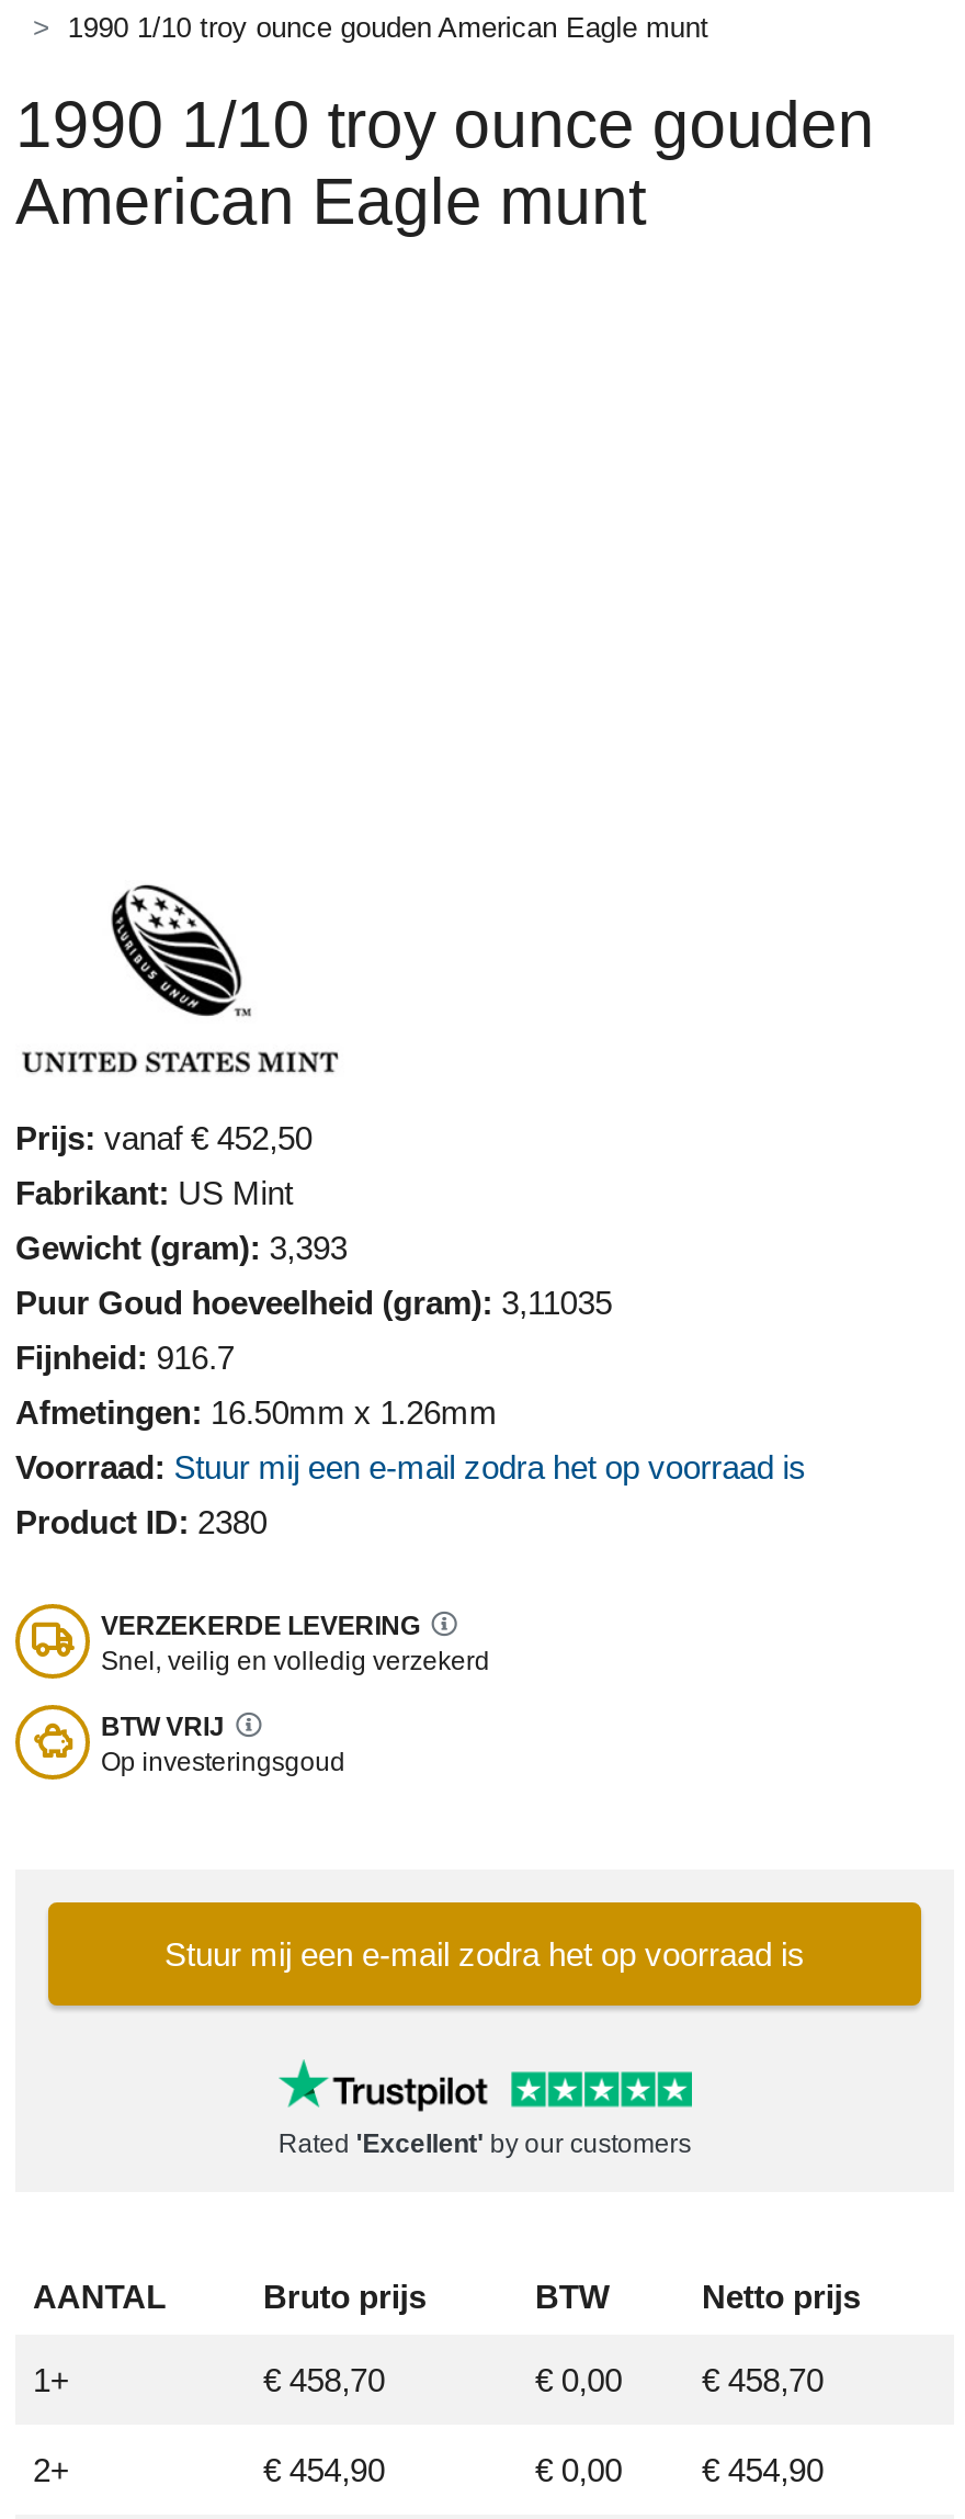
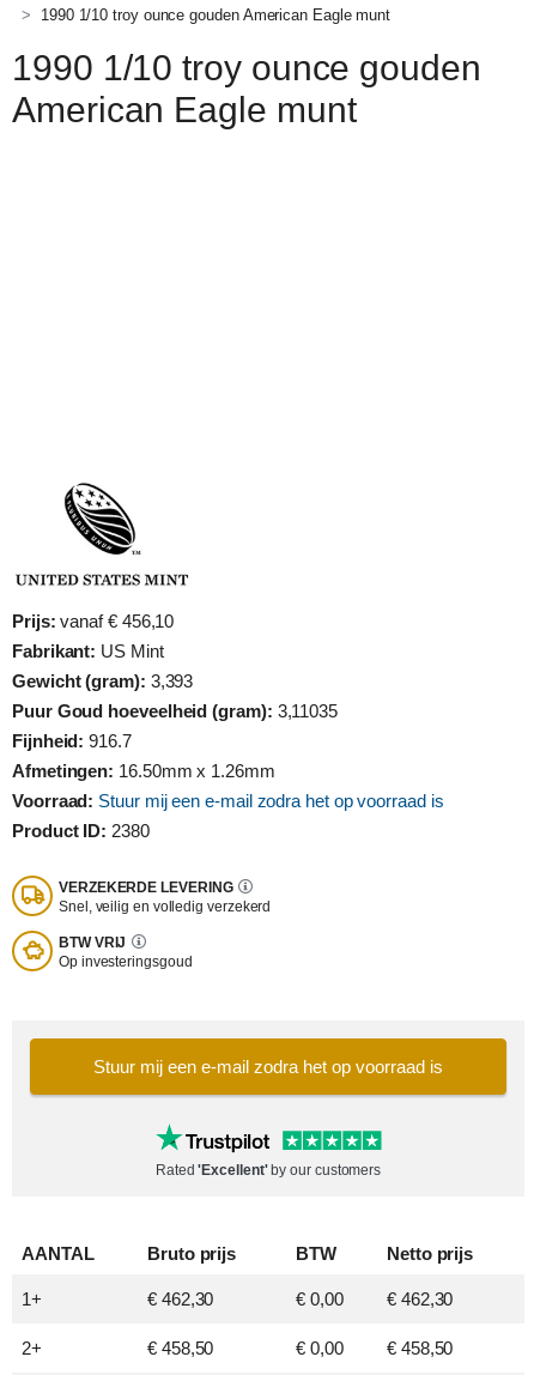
[15,1120,312,1157] Prijs: vanaf € 452,50 -> [12,611,174,632] Prijs: vanaf € 456,10
[263,2361,385,2399] € 458,70 -> [147,1289,214,1309] € 462,30
[702,2361,823,2399] € 458,70 -> [387,1289,453,1309] € 462,30
[263,2451,385,2489] € 454,90 -> [147,1338,214,1358] € 458,50
[702,2451,823,2489] € 454,90 -> [387,1338,453,1358] € 458,50

